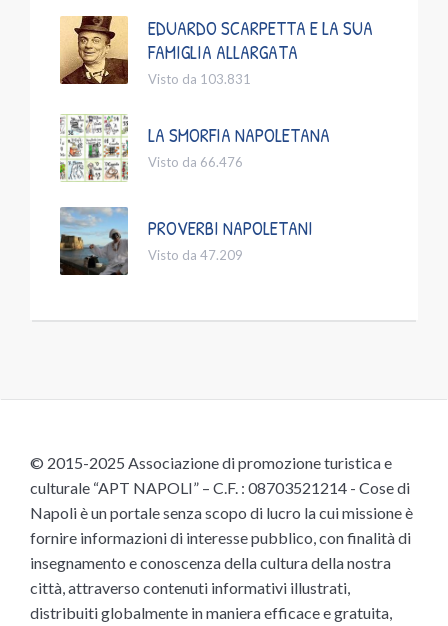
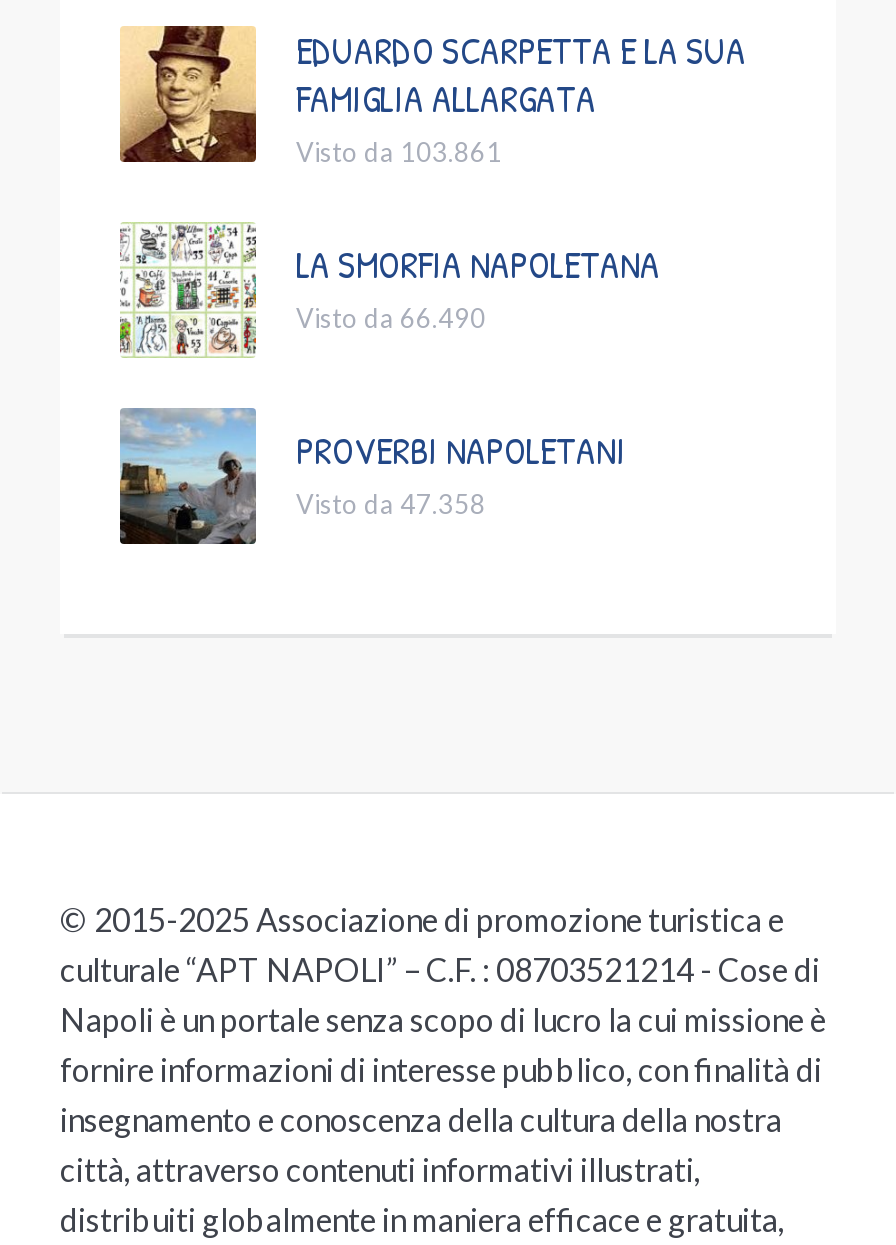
[148,71,251,87] Visto da 103.831 -> [296,135,502,167] Visto da 103.861
[148,154,243,170] Visto da 66.476 -> [296,301,486,333] Visto da 66.490
[148,247,243,263] Visto da 47.209 -> [296,487,486,519] Visto da 47.358

